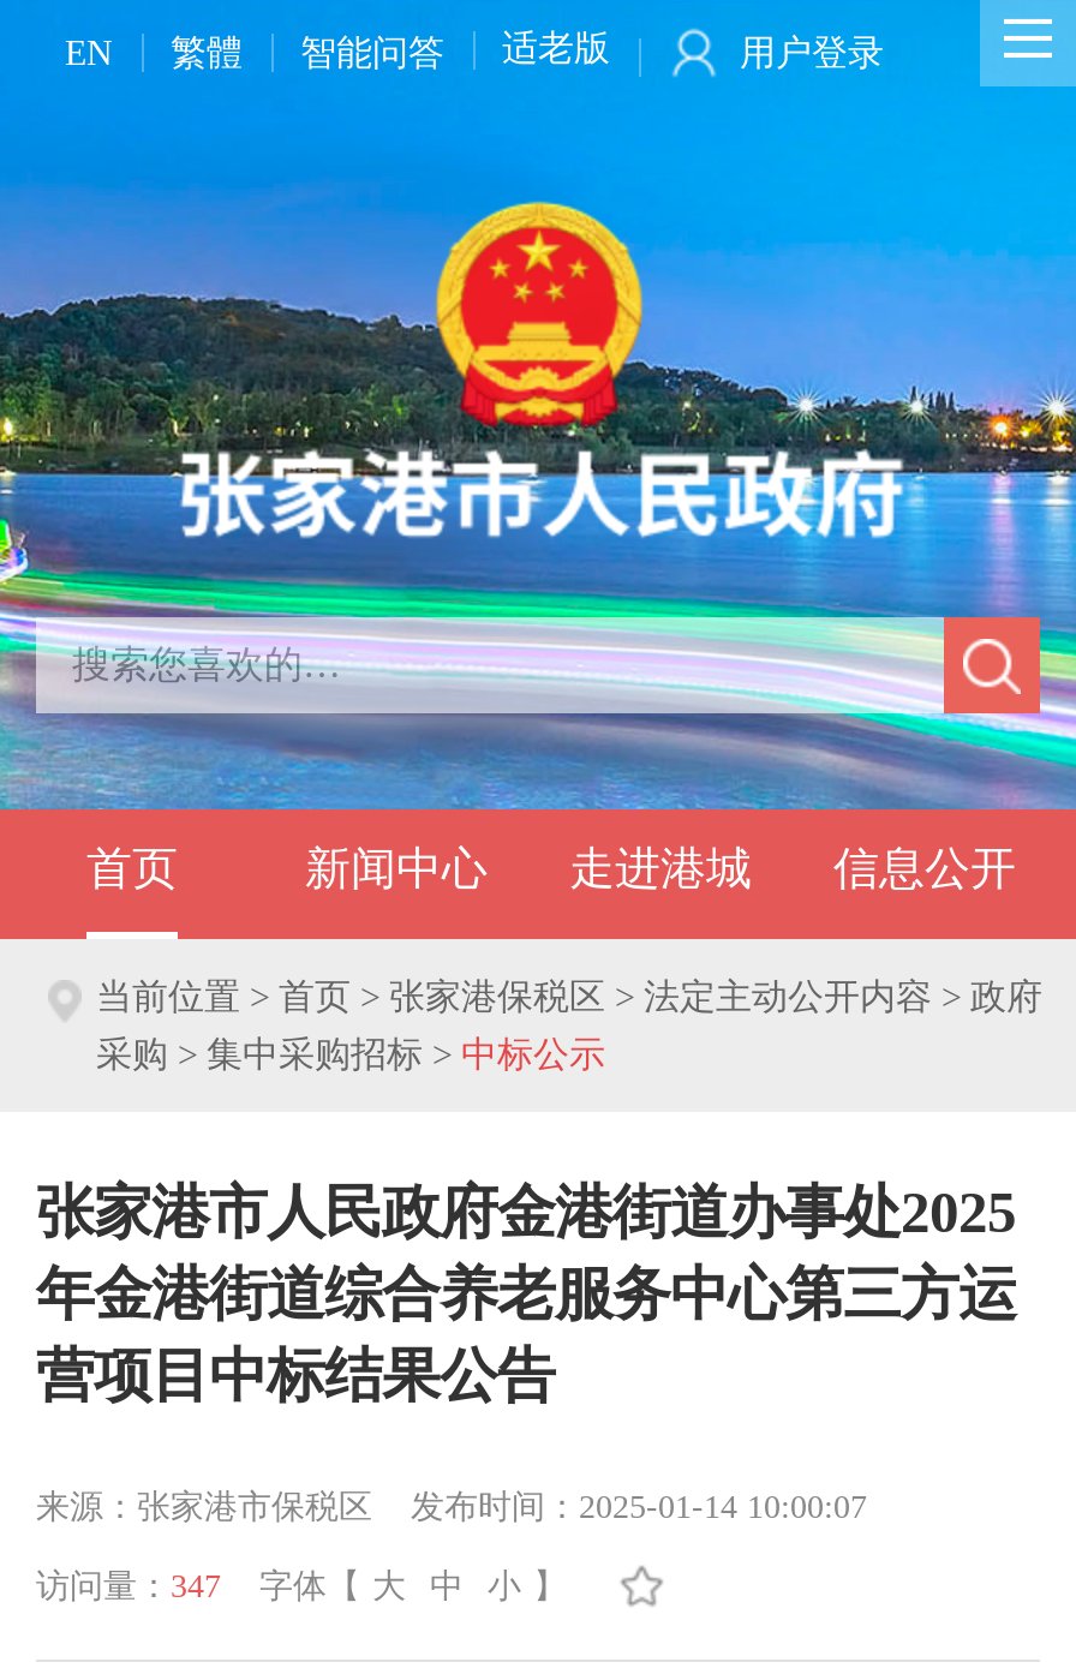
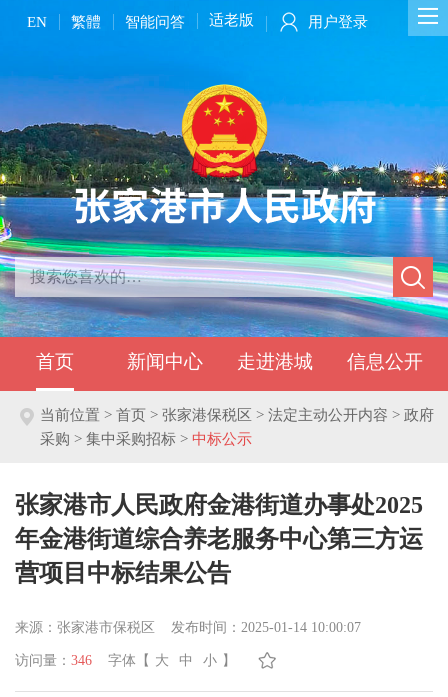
[36,1568,567,1604] 访问量：347 字体【 大 中 小 】 -> [15,653,236,668] 访问量：346 字体【 大 中 小 】

